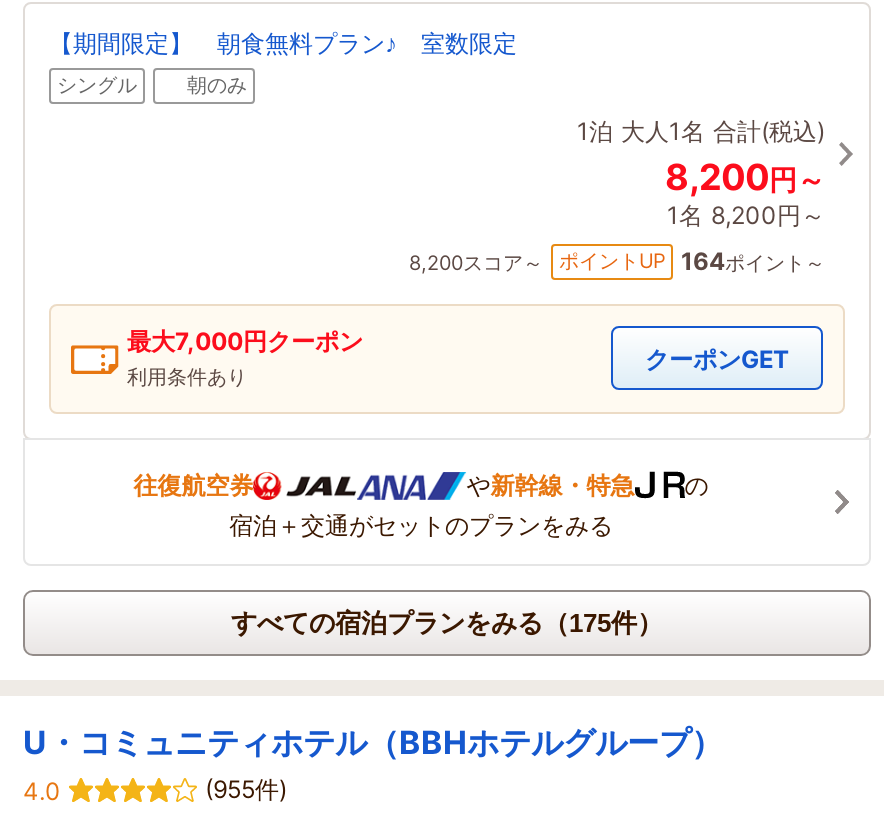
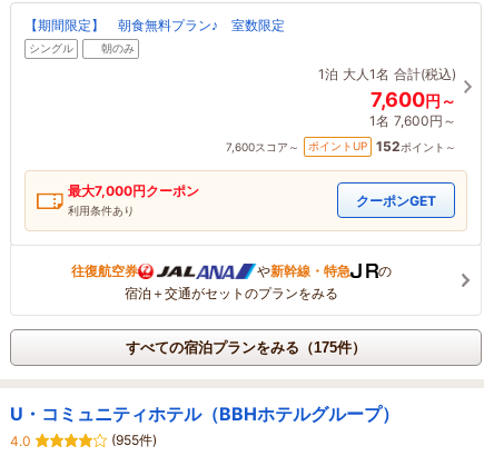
[665,155,825,197] 8,200円～ -> [371,88,456,111] 7,600円～
[667,199,825,229] 1名 8,200円～ -> [369,112,456,129] 1名 7,600円～
[409,249,543,273] 8,200スコア～ -> [226,140,299,153] 7,600スコア～
[681,245,825,275] 164ポイント～ -> [376,138,456,154] 152ポイント～

